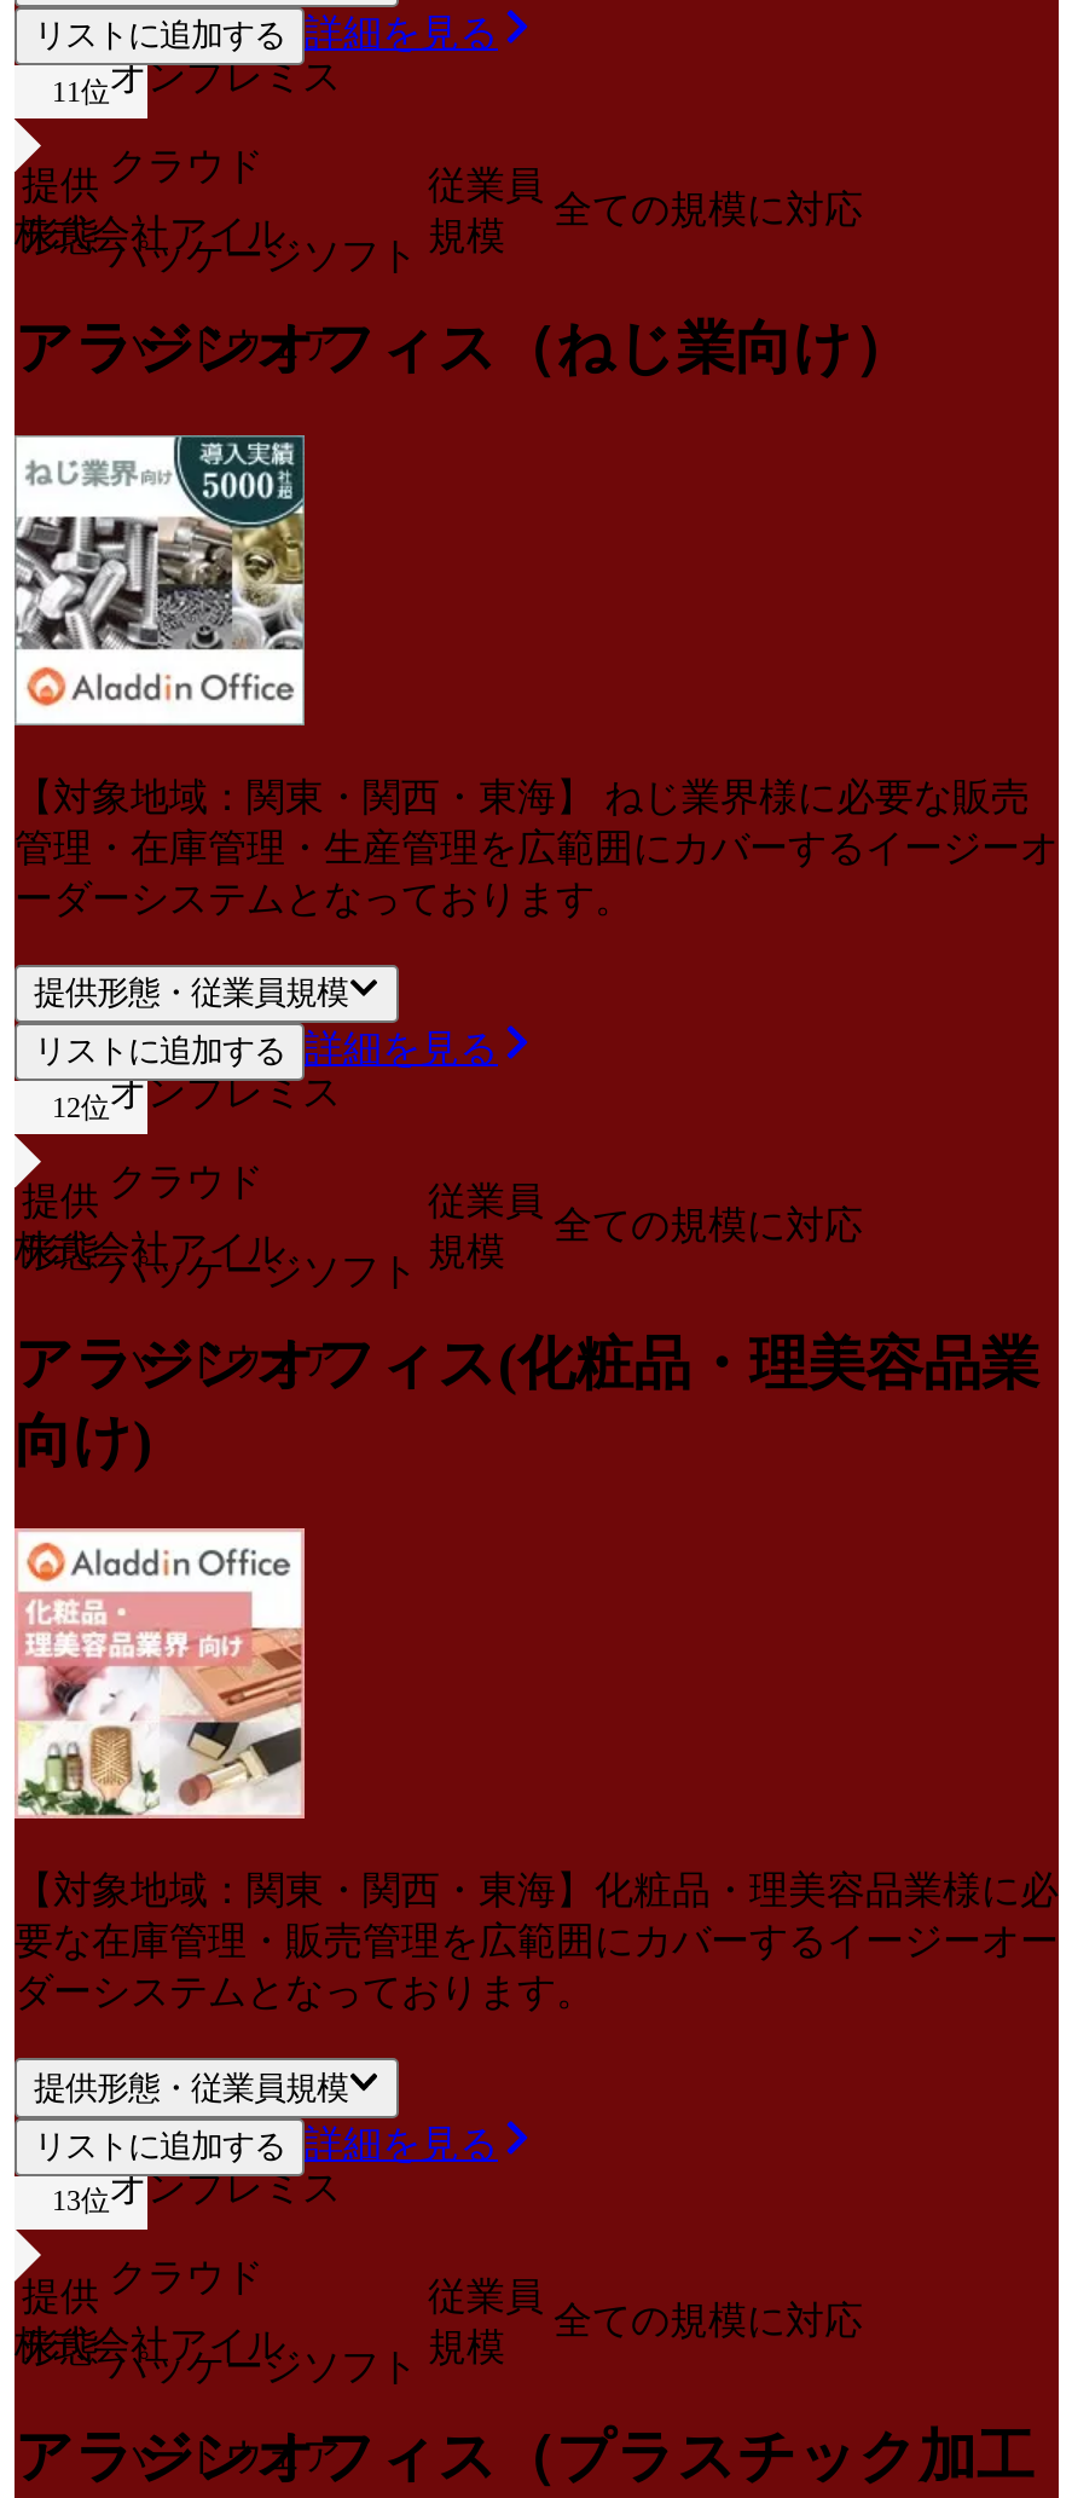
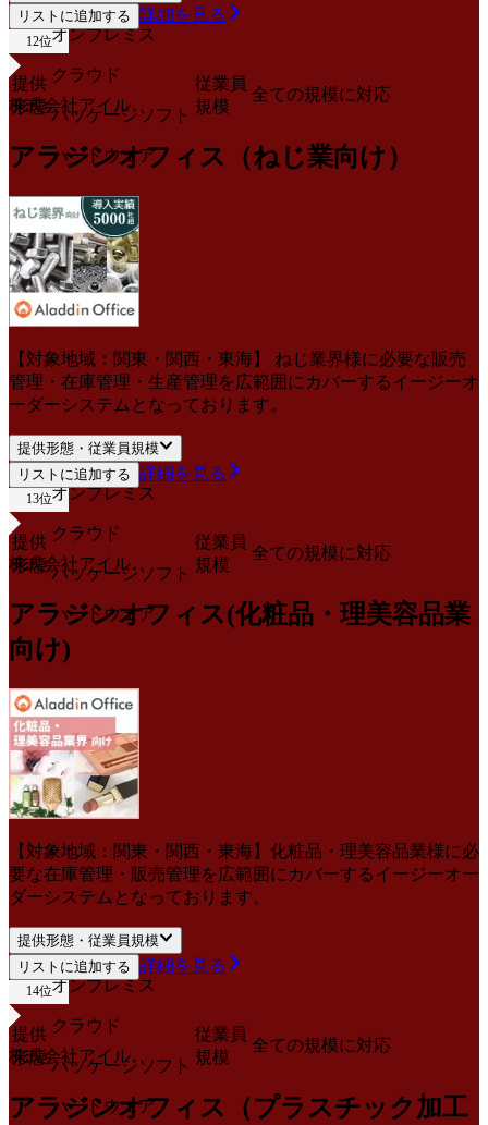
[52,75,110,109] 11位 -> [26,34,52,49] 12位
[52,1091,110,1124] 12位 -> [26,491,52,506] 13位
[52,2184,110,2218] 13位 -> [26,984,52,999] 14位

